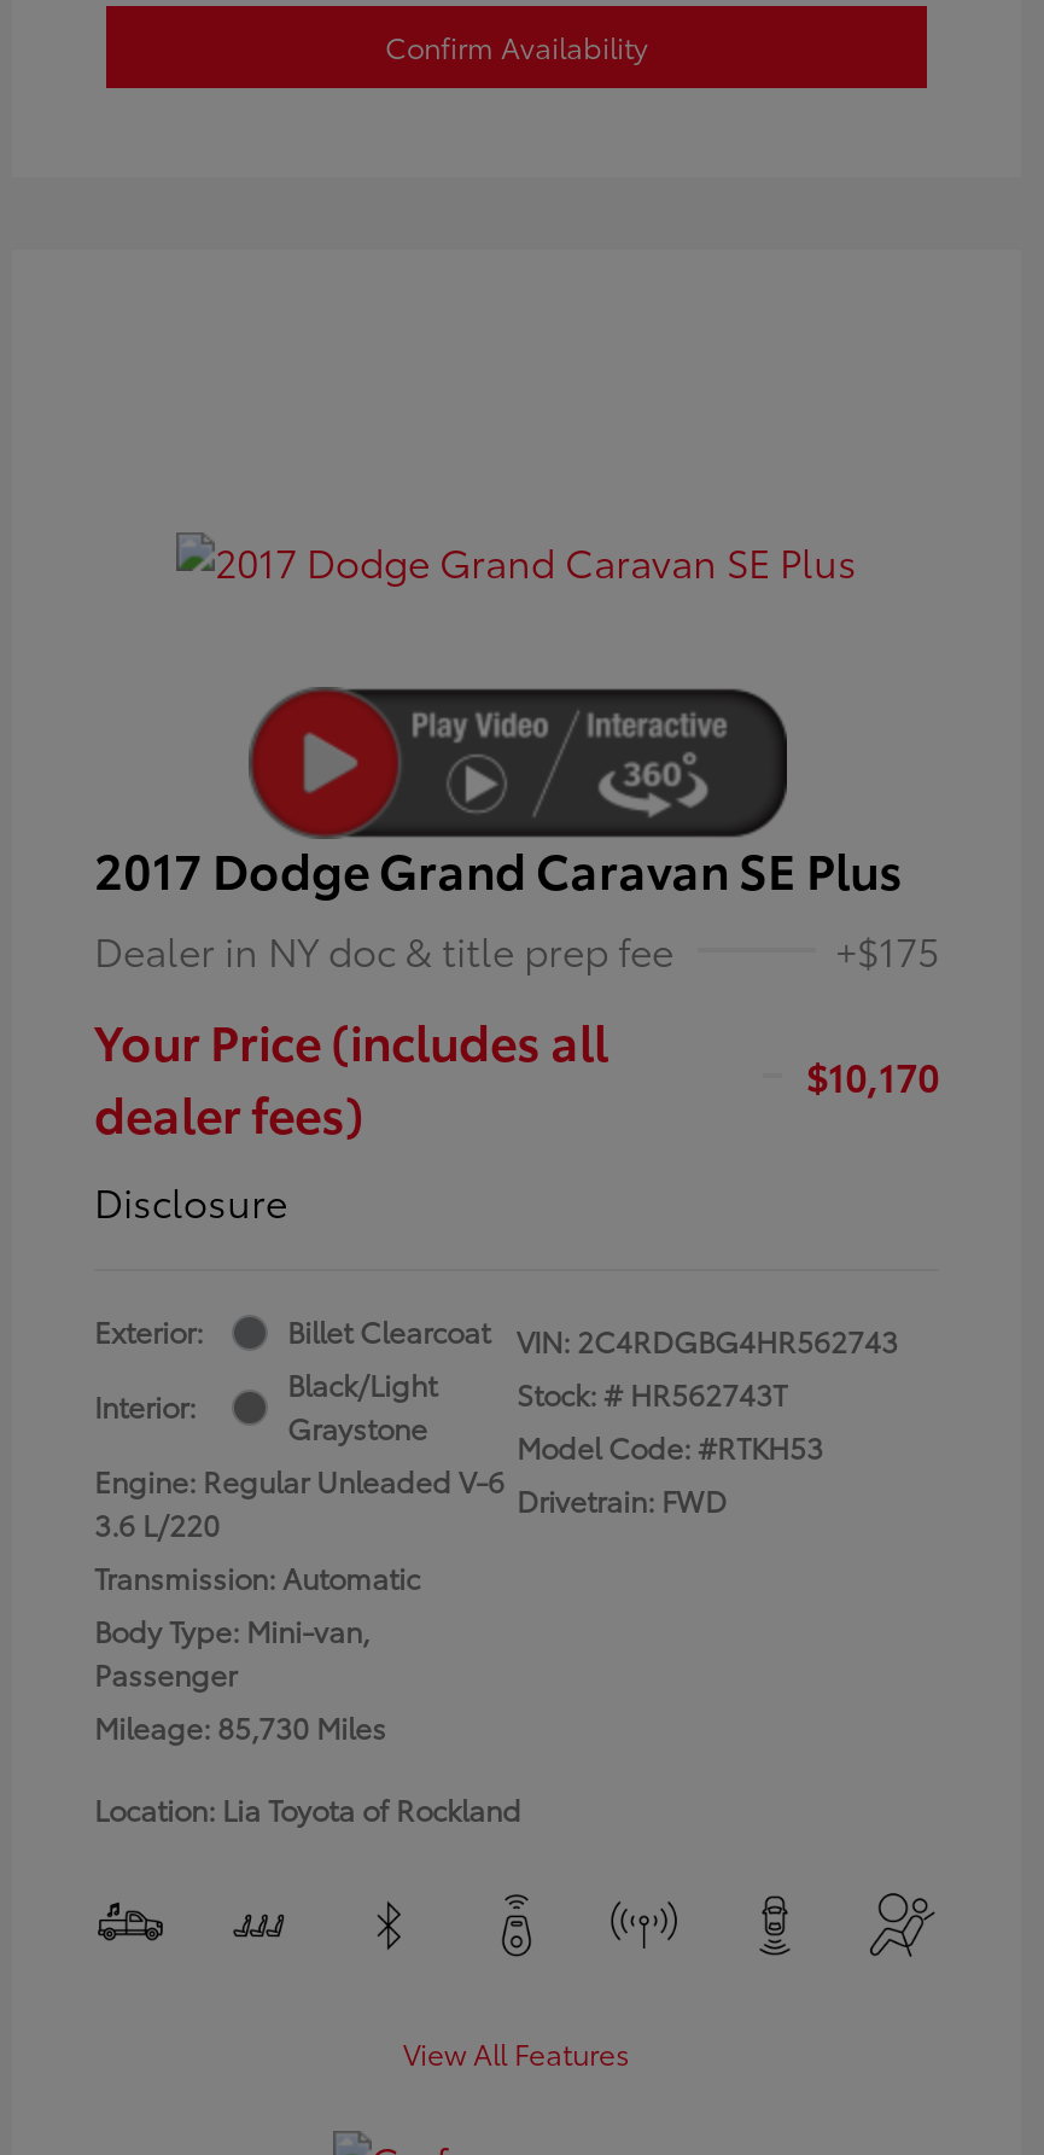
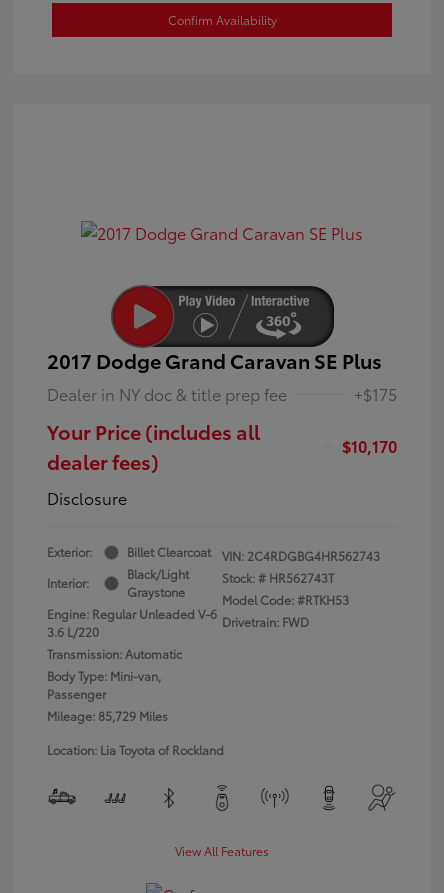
[94,1706,386,1747] Mileage: 85,730 Miles -> [47,707,168,724] Mileage: 85,729 Miles

